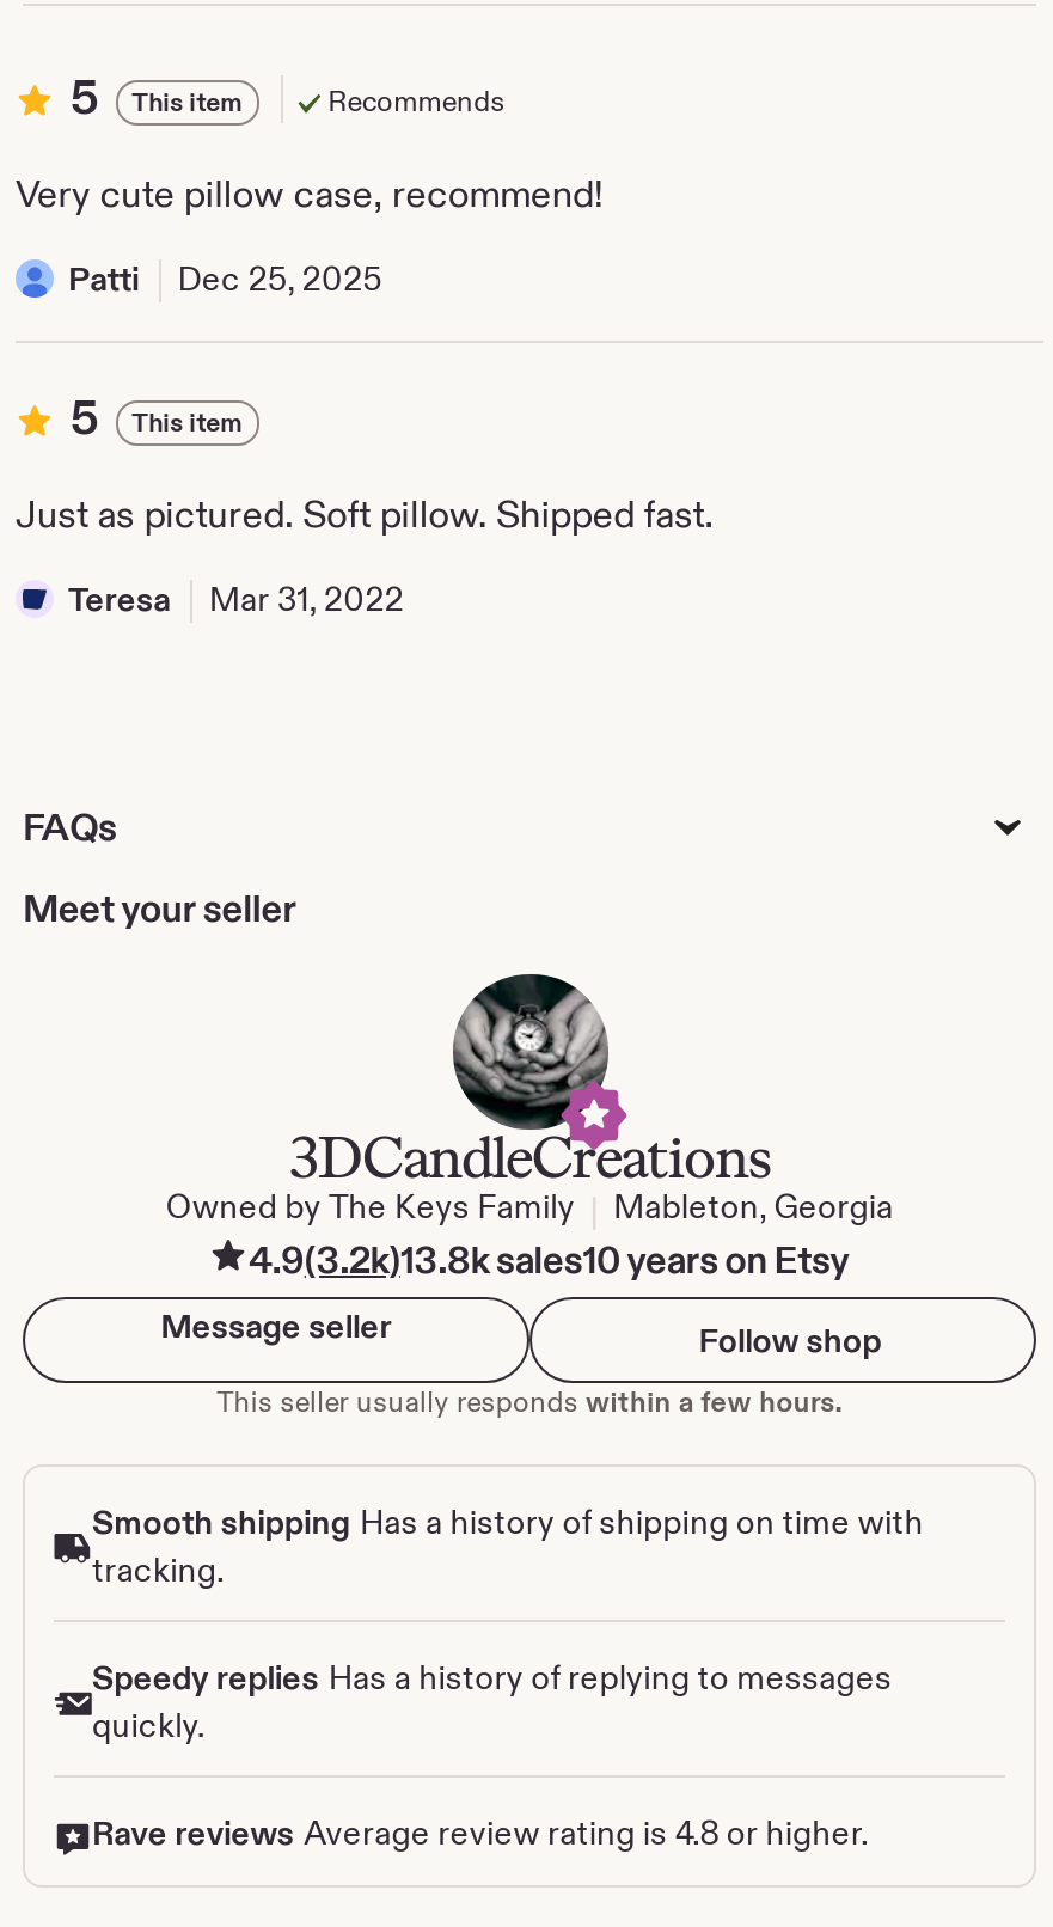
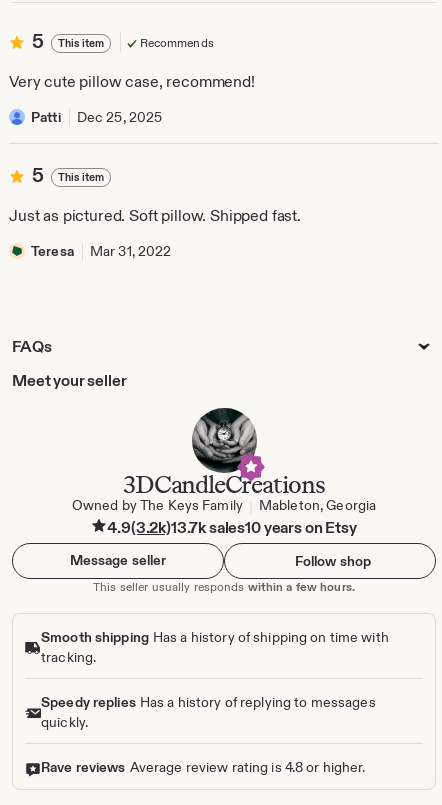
[248,1236,849,1284] 4.9(3.2k)13.8k sales10 years on Etsy -> [107,517,357,537] 4.9(3.2k)13.7k sales10 years on Etsy

